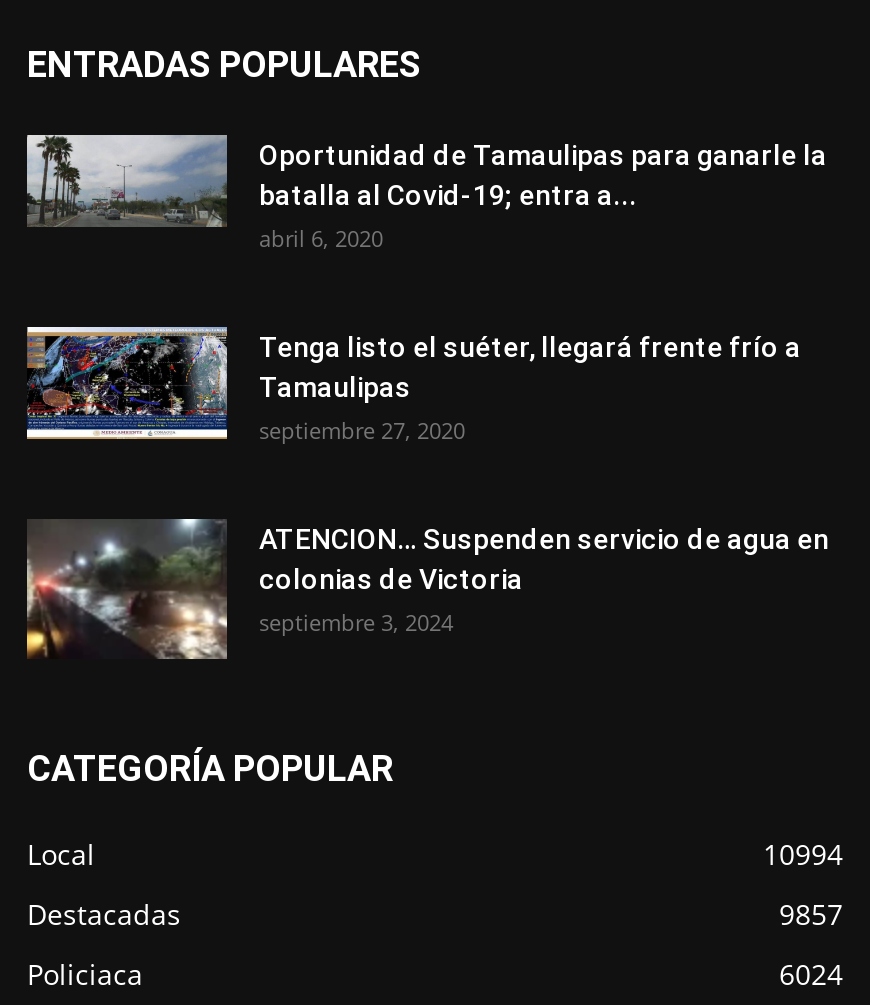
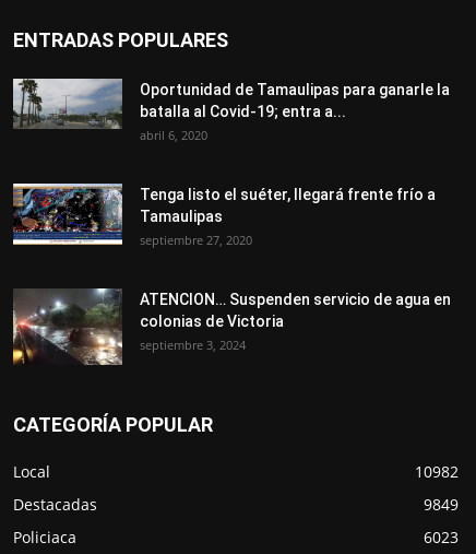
[763,835,843,873] 10994 -> [415,461,459,482] 10982
[779,895,843,933] 9857 -> [424,494,459,515] 9849
[779,955,843,993] 6024 -> [424,527,459,547] 6023

